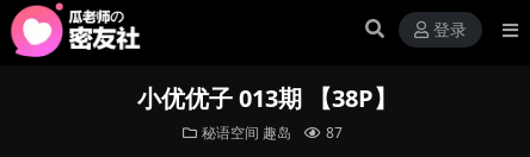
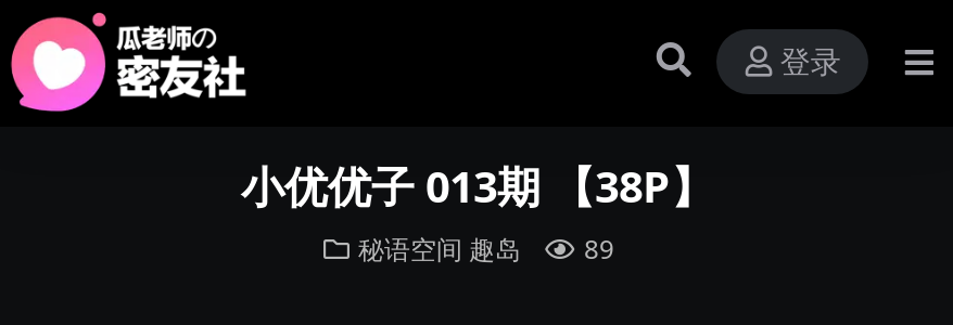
[202,123,343,143] 秘语空间 趣岛 87 -> [358,231,614,268] 秘语空间 趣岛 89

